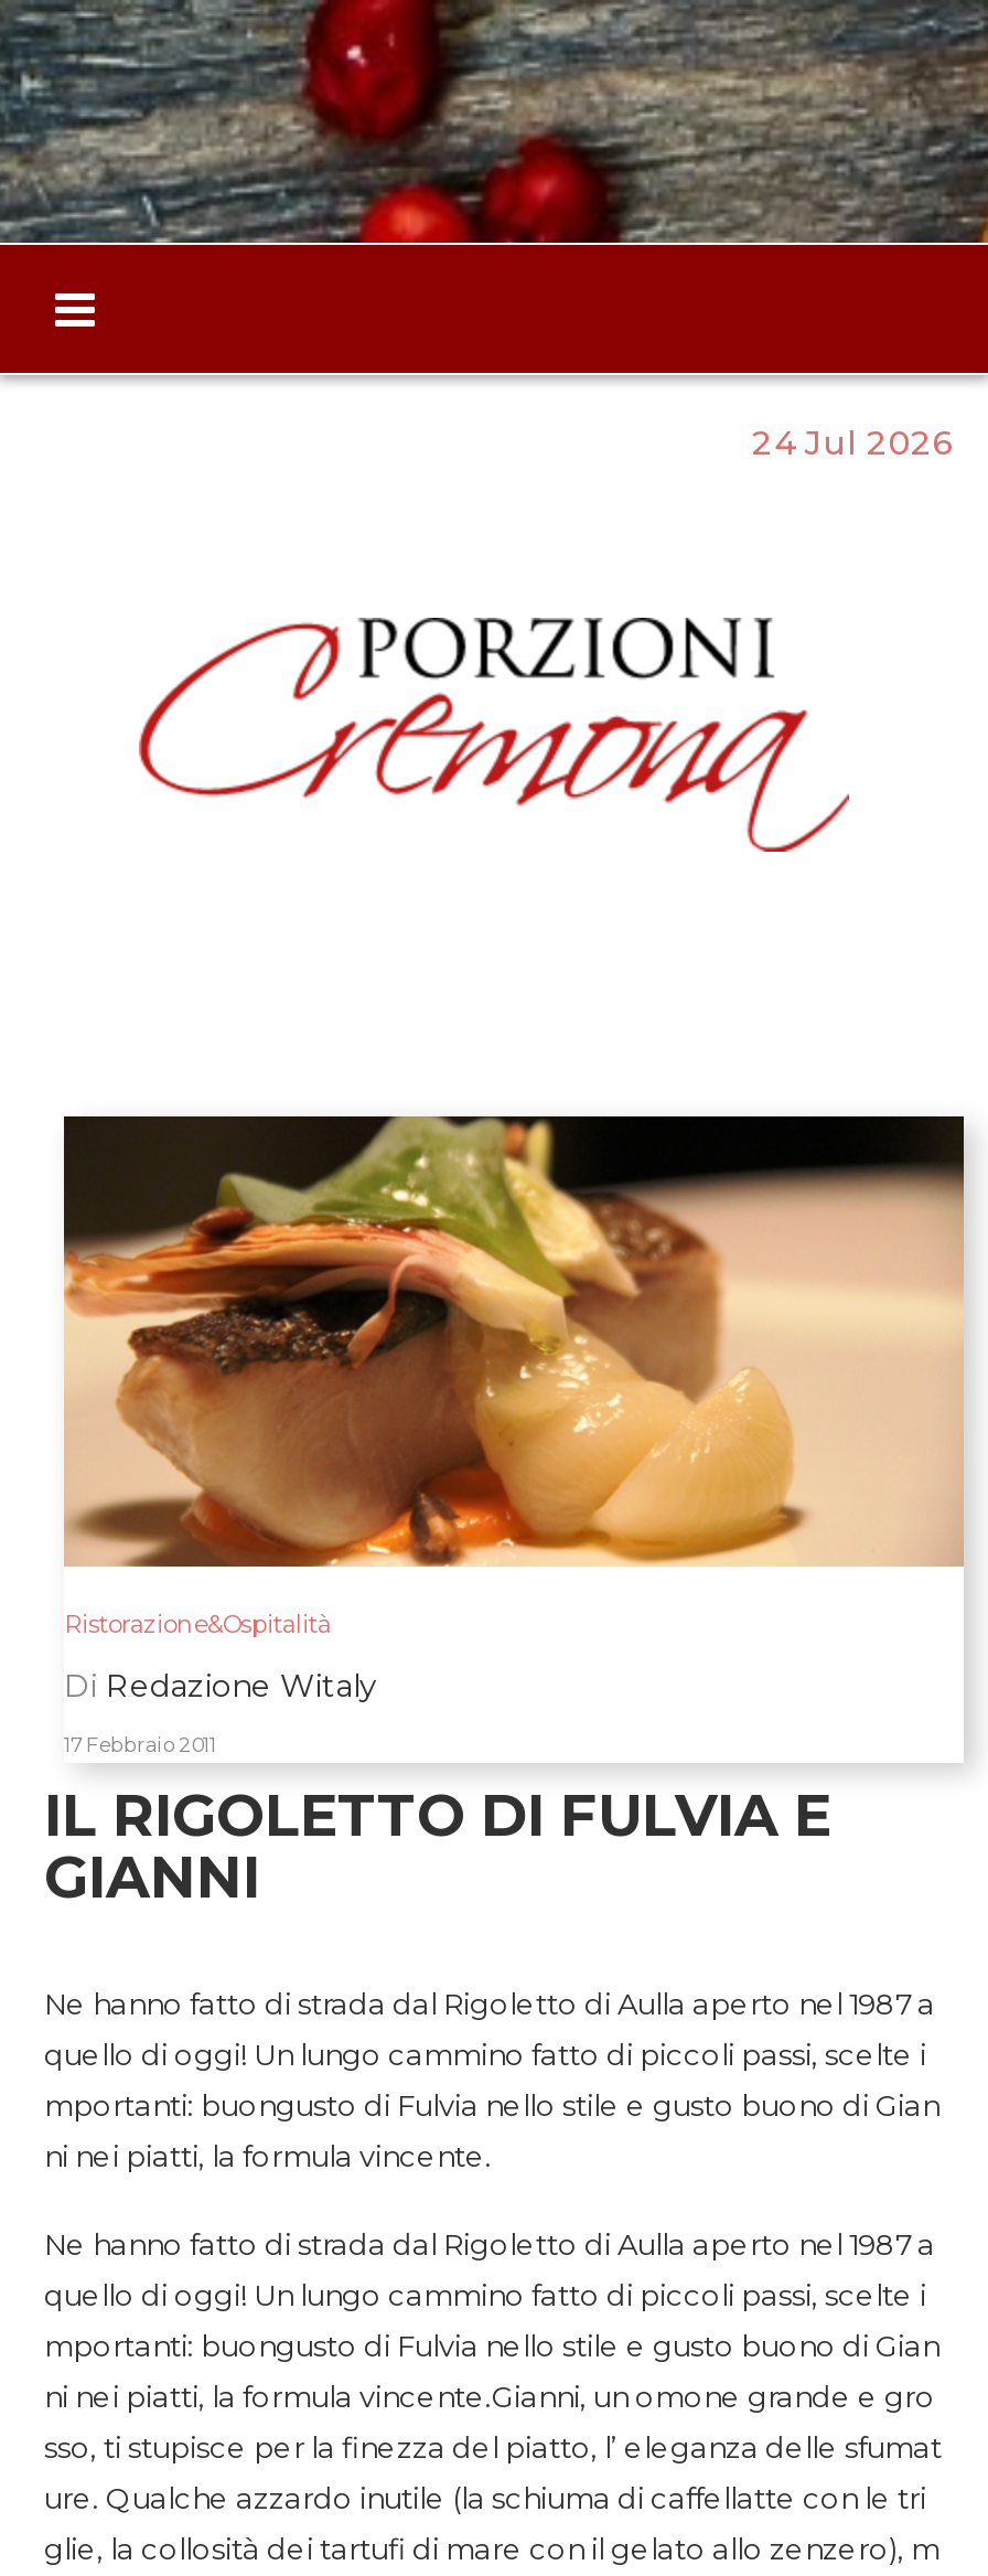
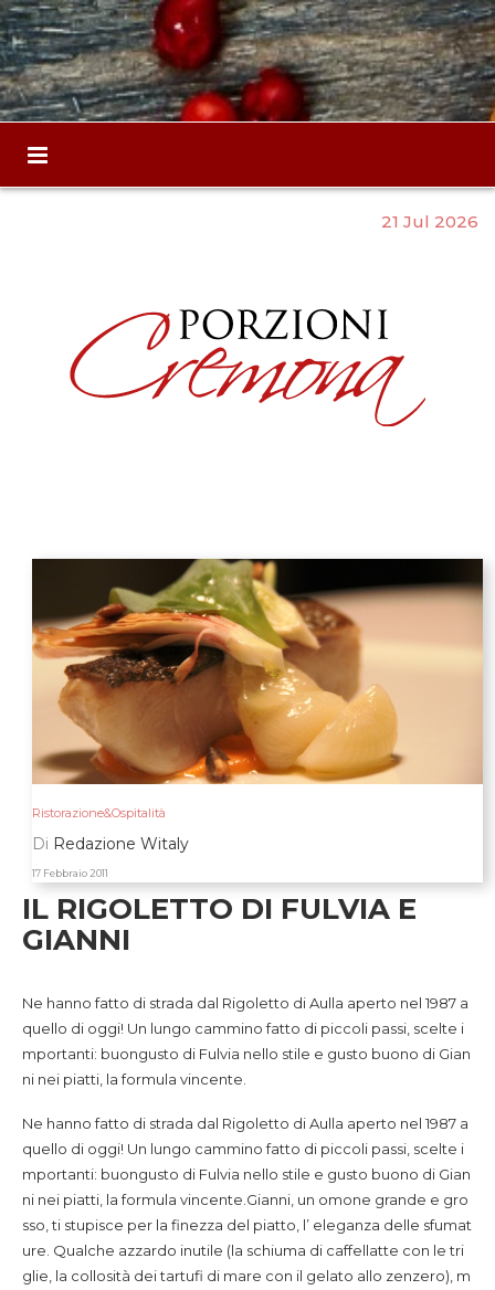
[752,421,955,463] 24 Jul 2026 -> [381,211,478,232] 21 Jul 2026

